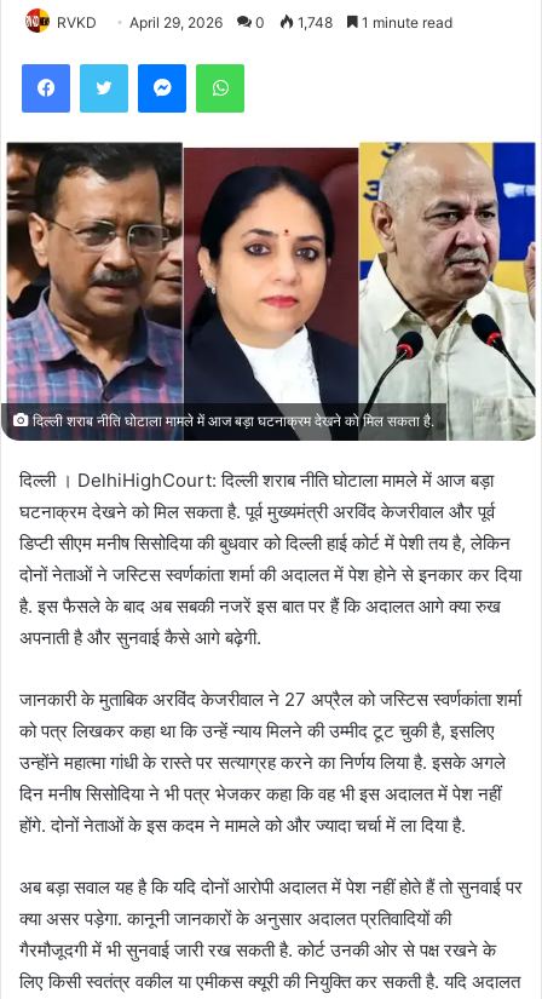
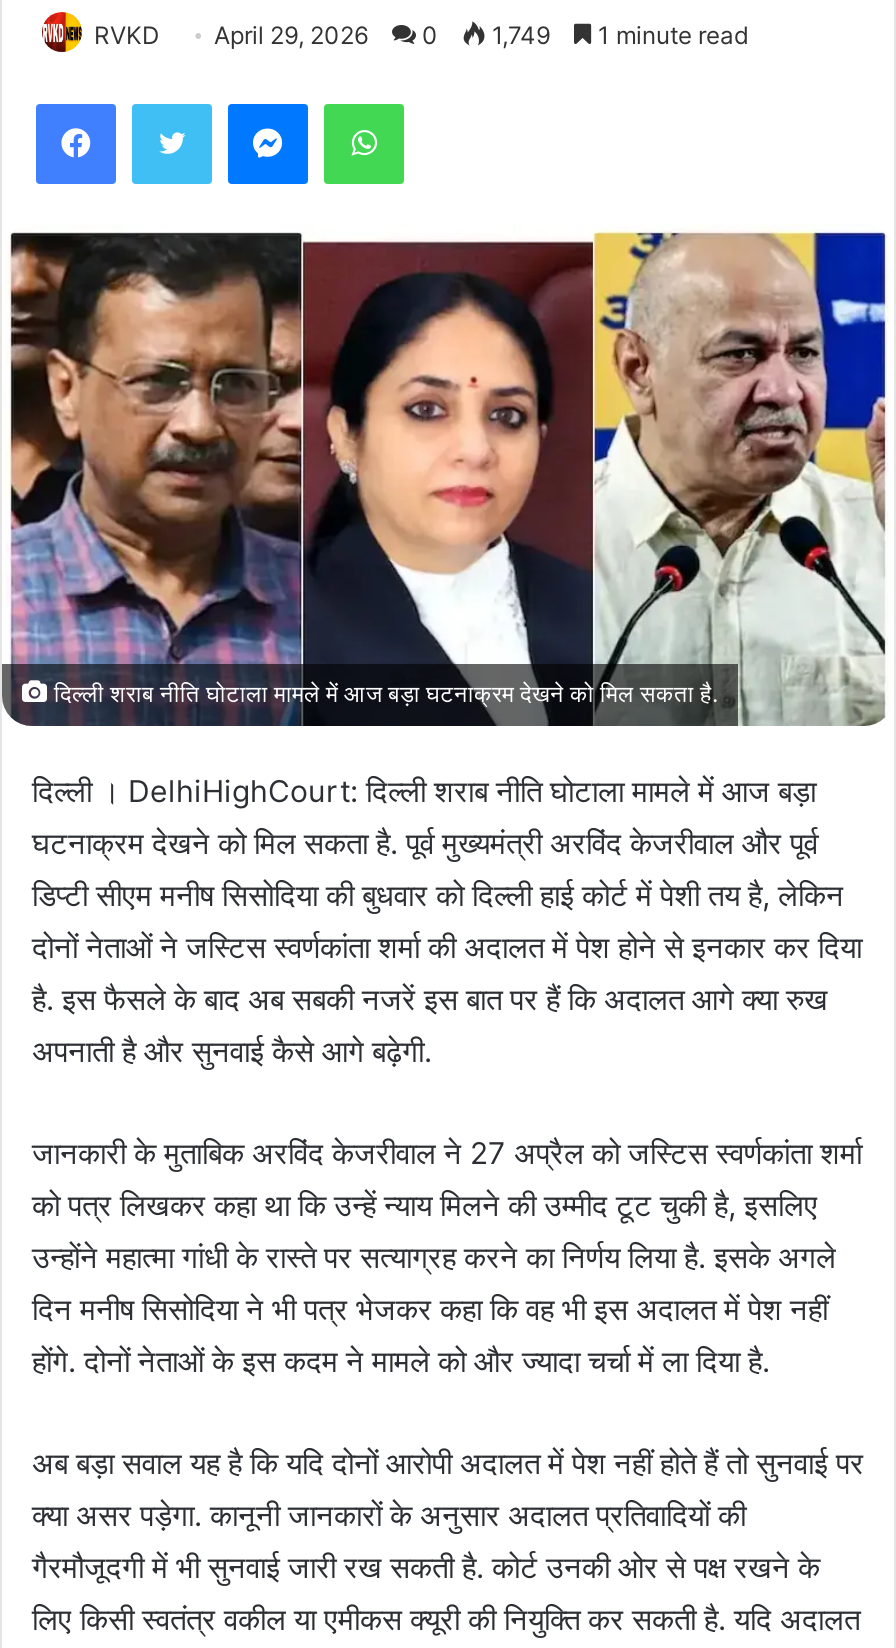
[57,14,452,32] RVKD April 29, 2026 0 1,748 1 minute read -> [94,20,748,50] RVKD April 29, 2026 0 1,749 1 minute read

